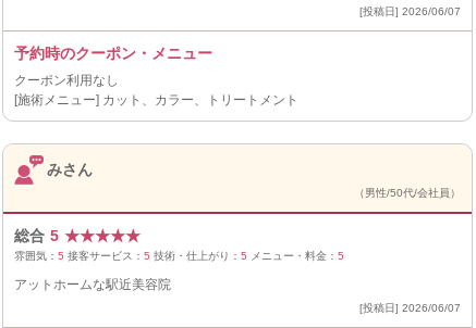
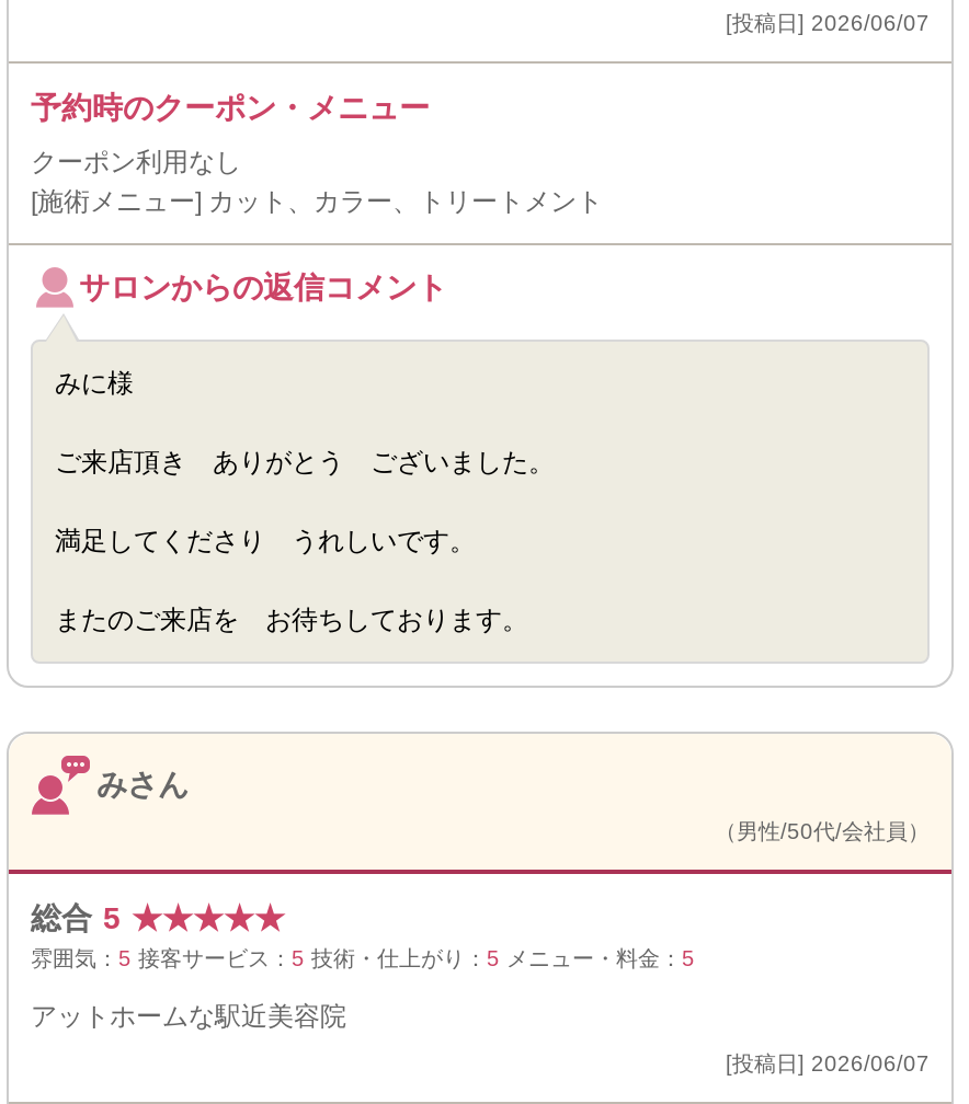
none -> [31,267,930,655] [image] | サロンからの返信コメント | みに様 | ご来店頂き ありがとう ございました。 | 満足してくださり うれしいです。 | またのご来店を お待ちしております。

